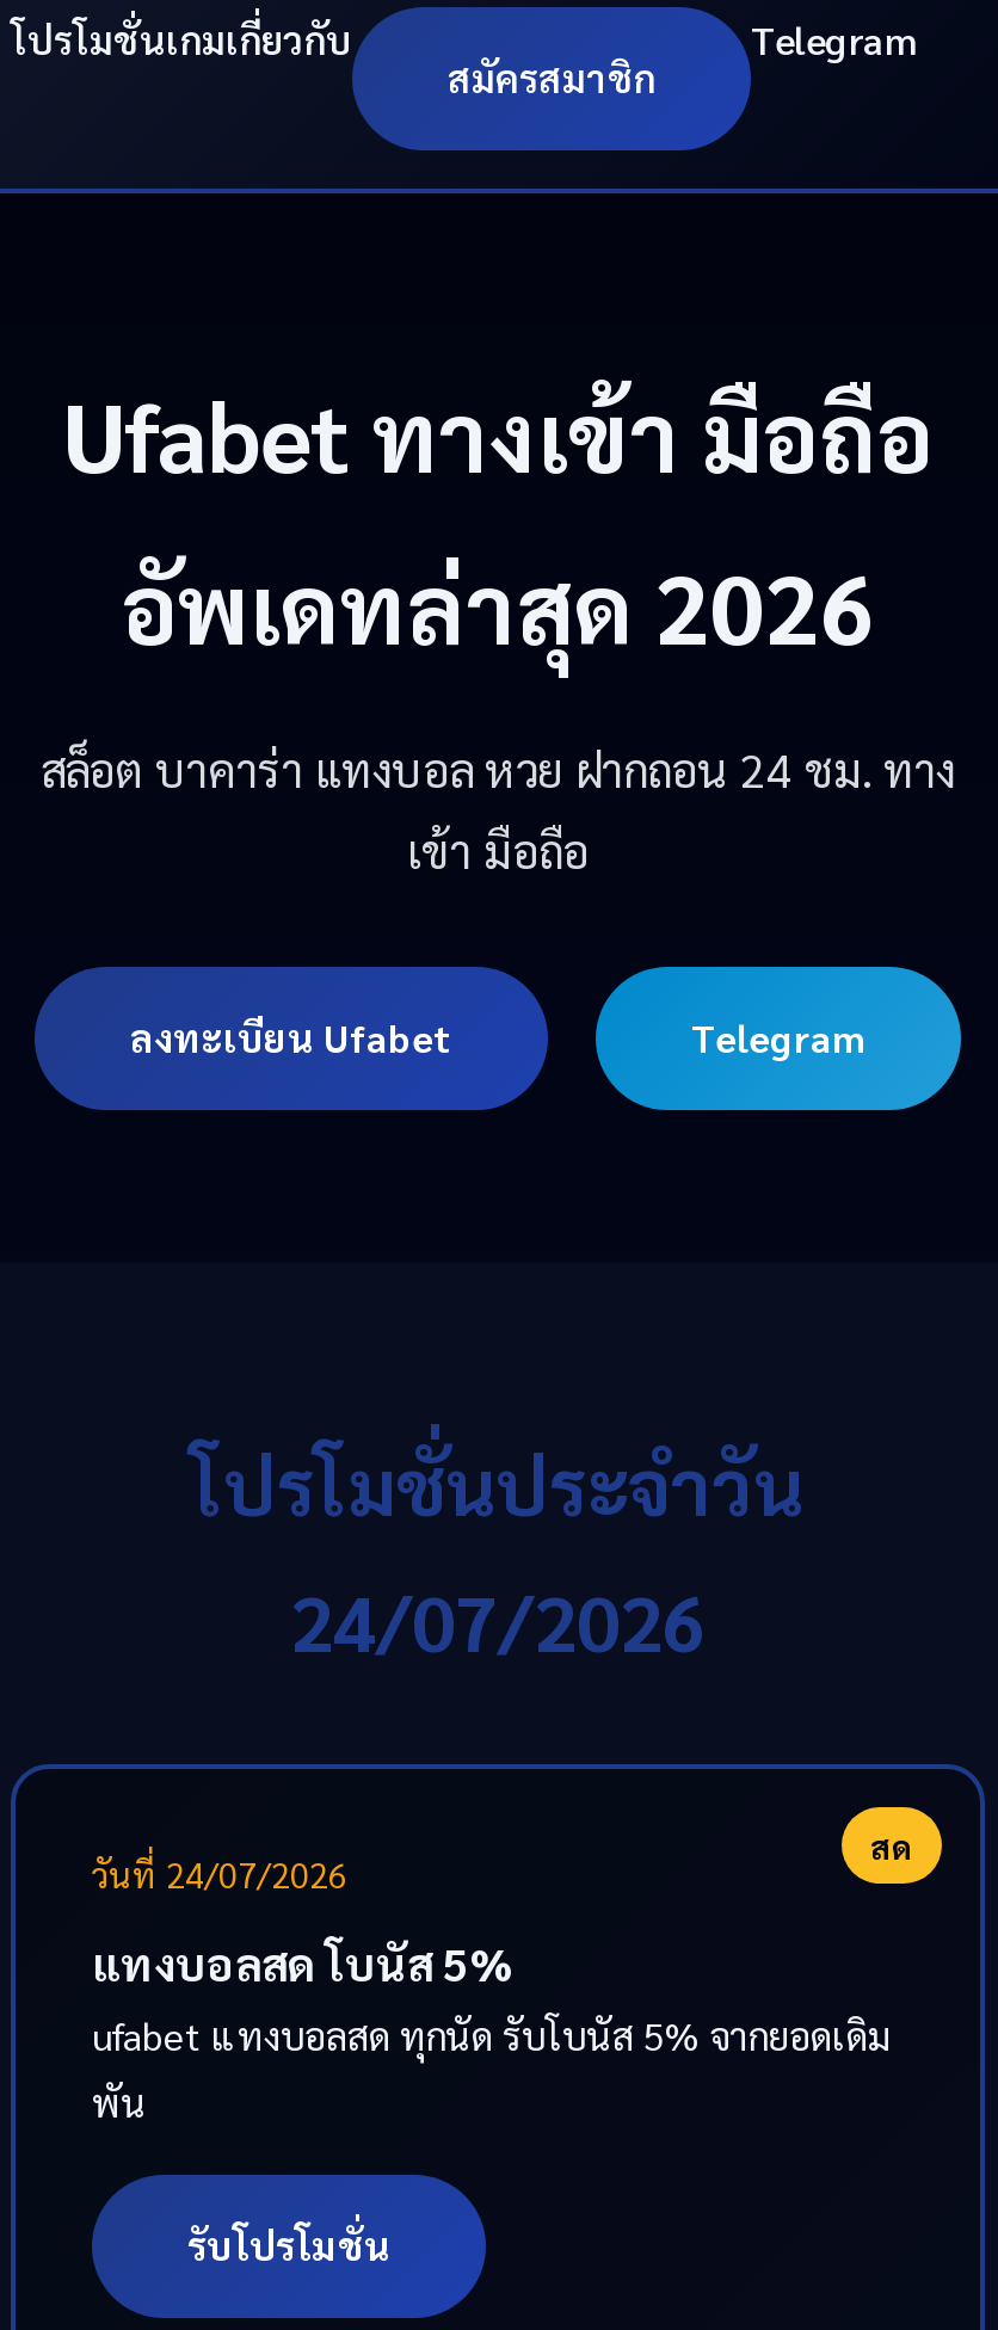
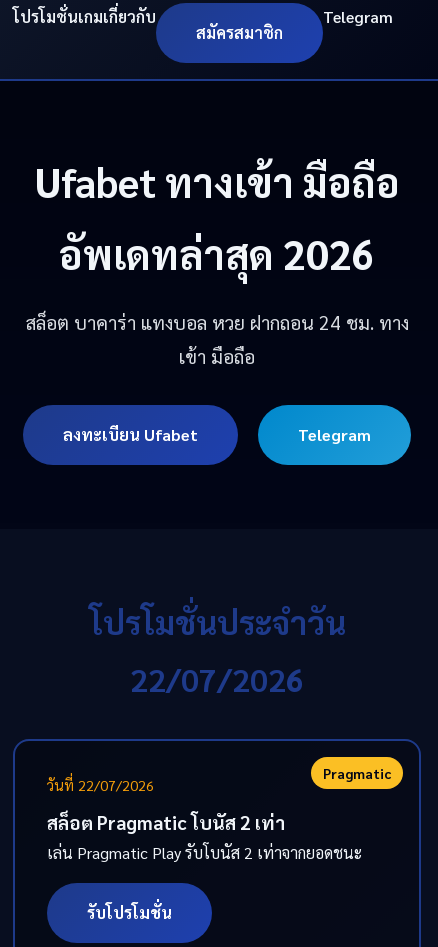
[290,1571,706,1669] 24/07/2026 -> [130,658,304,699] 22/07/2026
[92,1824,913,1896] สด | วันที่ 24/07/2026 -> [47,764,391,794] Pragmatic | วันที่ 22/07/2026
[92,1934,892,2127] แทงบอลสด โบนัส 5% | ufabet แทงบอลสด ทุกนัด รับโบนัส 5% จากยอดเดิม | พัน -> [47,810,362,863] สล็อต Pragmatic โบนัส 2 เท่า | เล่น Pragmatic Play รับโบนัส 2 เท่าจากยอดชนะ

